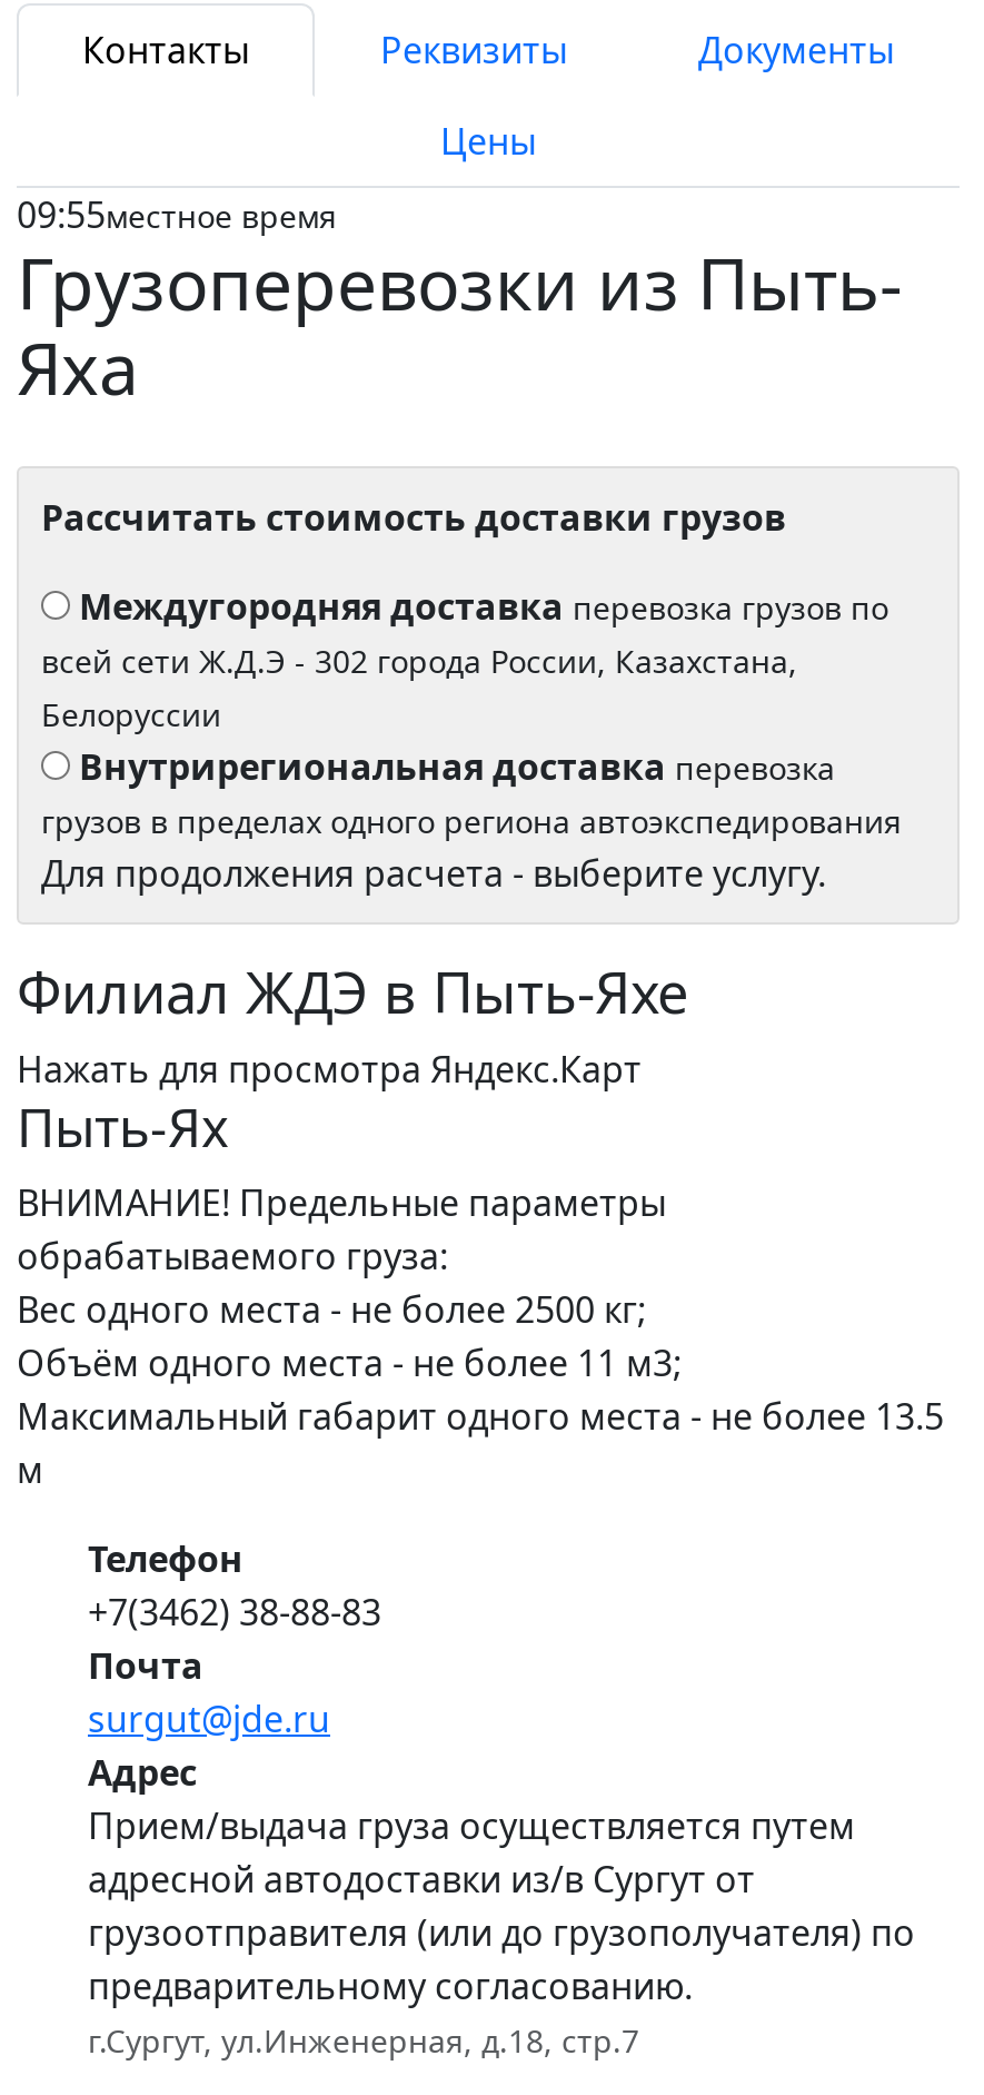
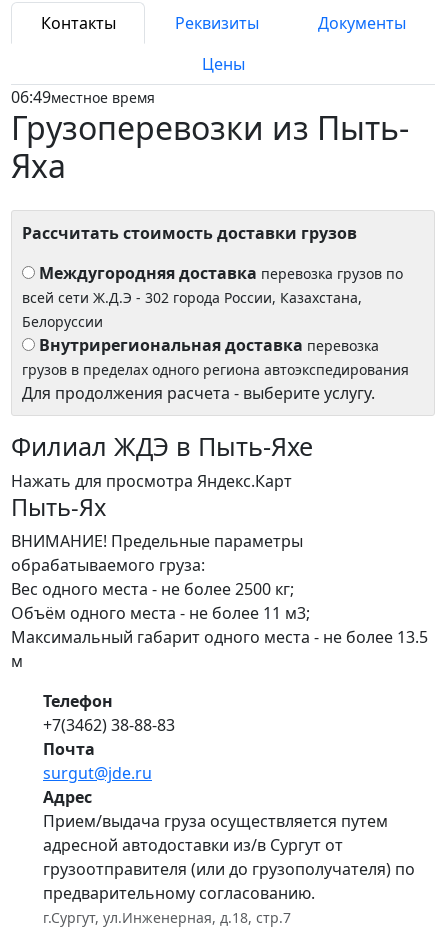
[17,190,337,239] 09:55местное время -> [11,86,155,108] 06:49местное время

